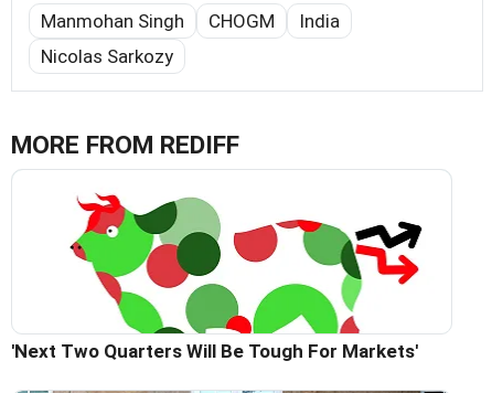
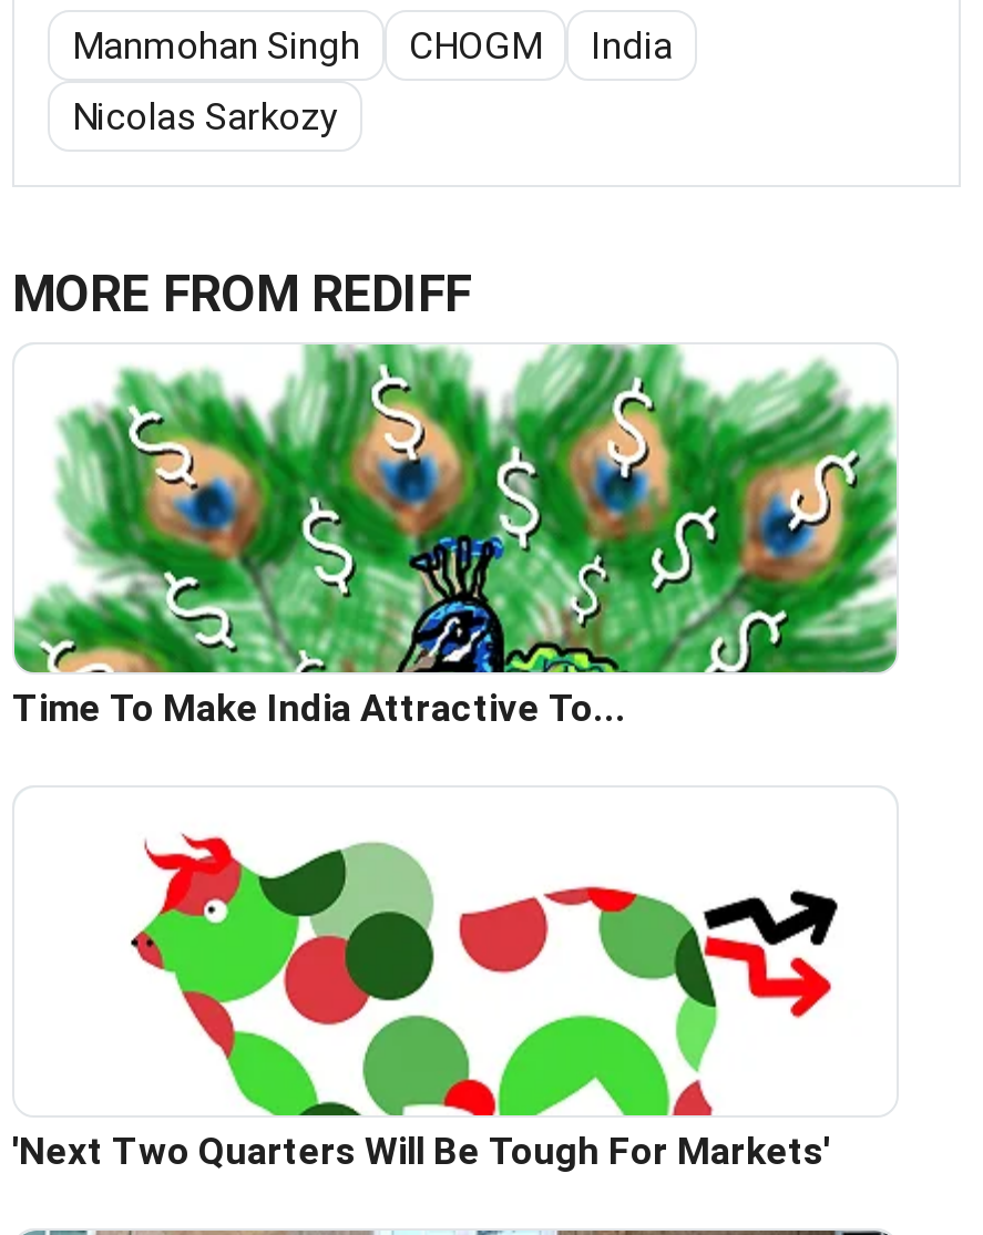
none -> [12,342,899,729] [image] | Time To Make India Attractive To...

